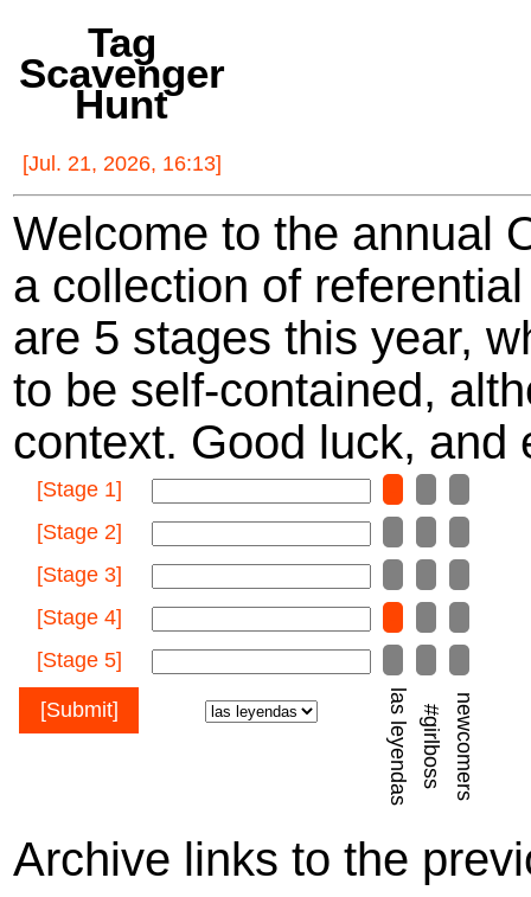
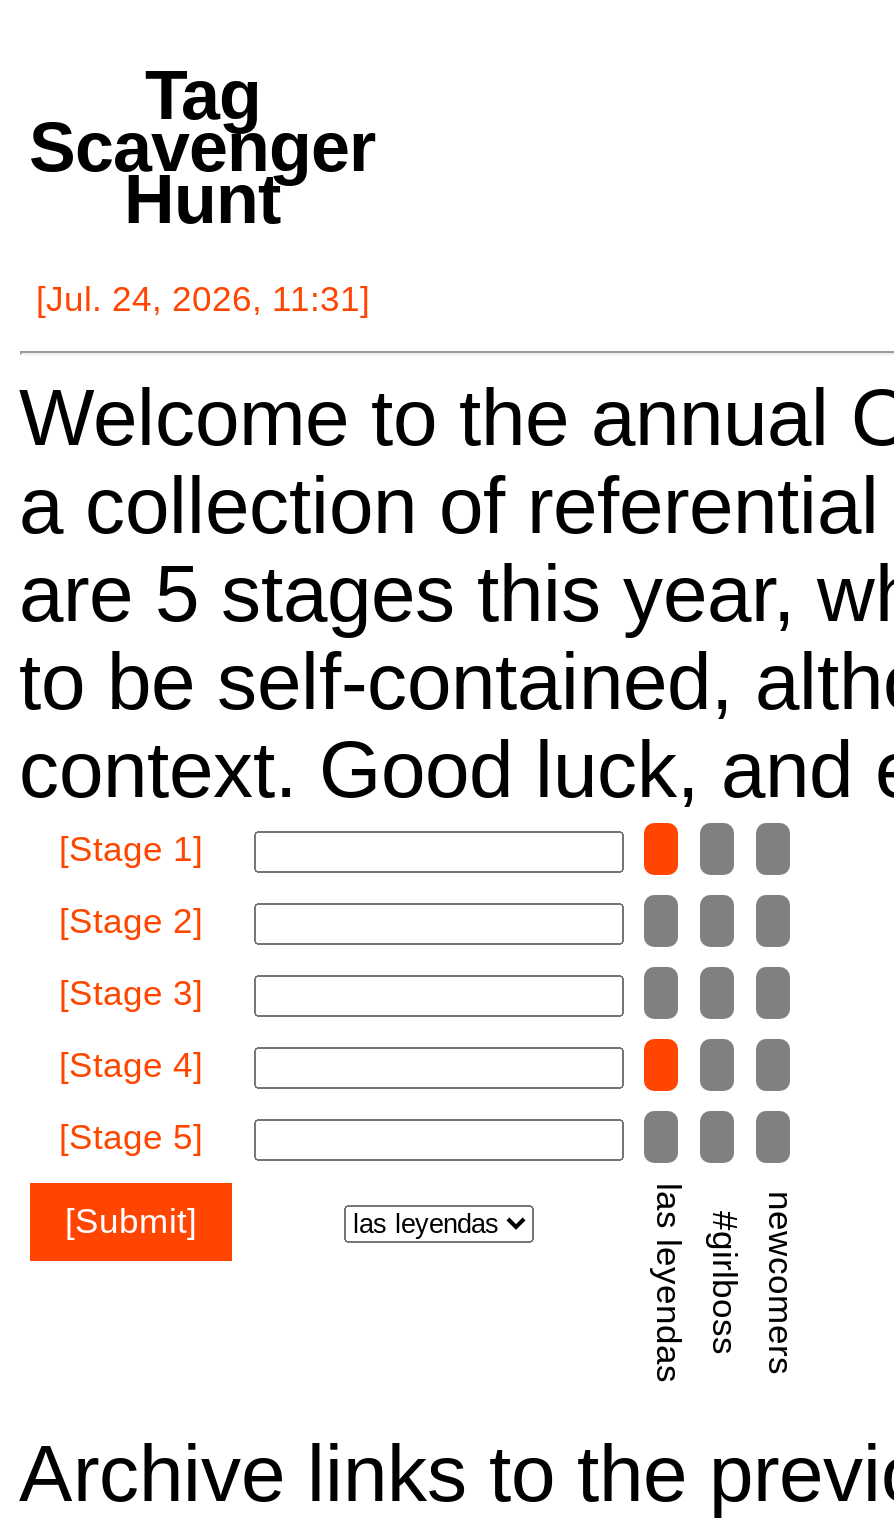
[22,151,221,175] [Jul. 21, 2026, 16:13] -> [36,279,370,319] [Jul. 24, 2026, 11:31]

